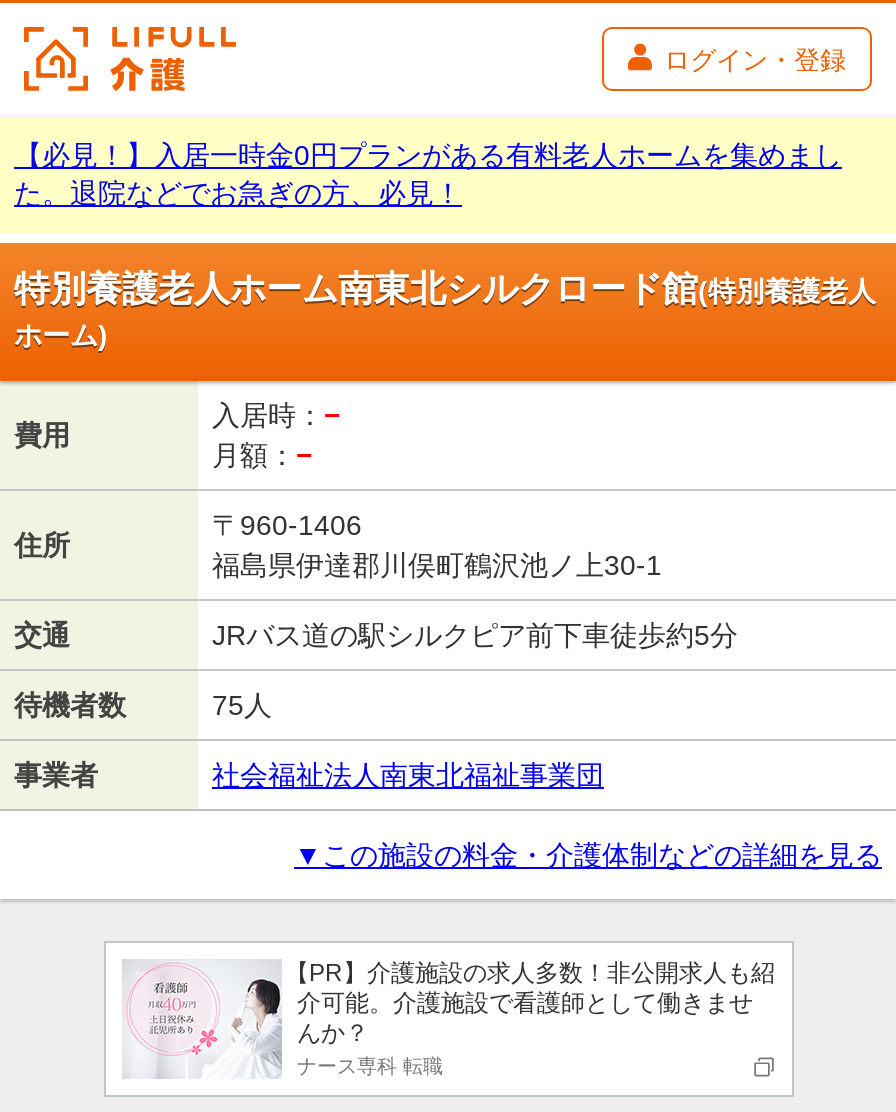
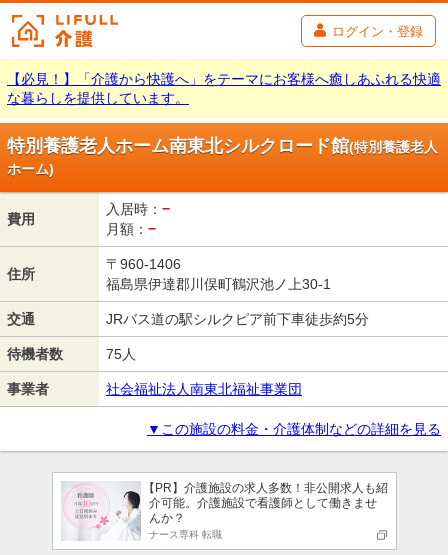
[14,139,842,209] 【必見！】入居一時金0円プランがある有料老人ホームを集めまし | た。退院などでお急ぎの方、必見！ -> [7,71,441,106] 【必見！】「介護から快護へ」をテーマにお客様へ癒しあふれる快適 | な暮らしを提供しています。

